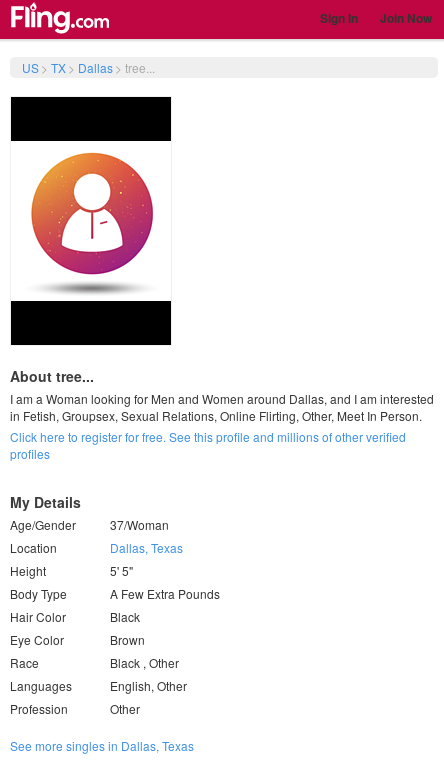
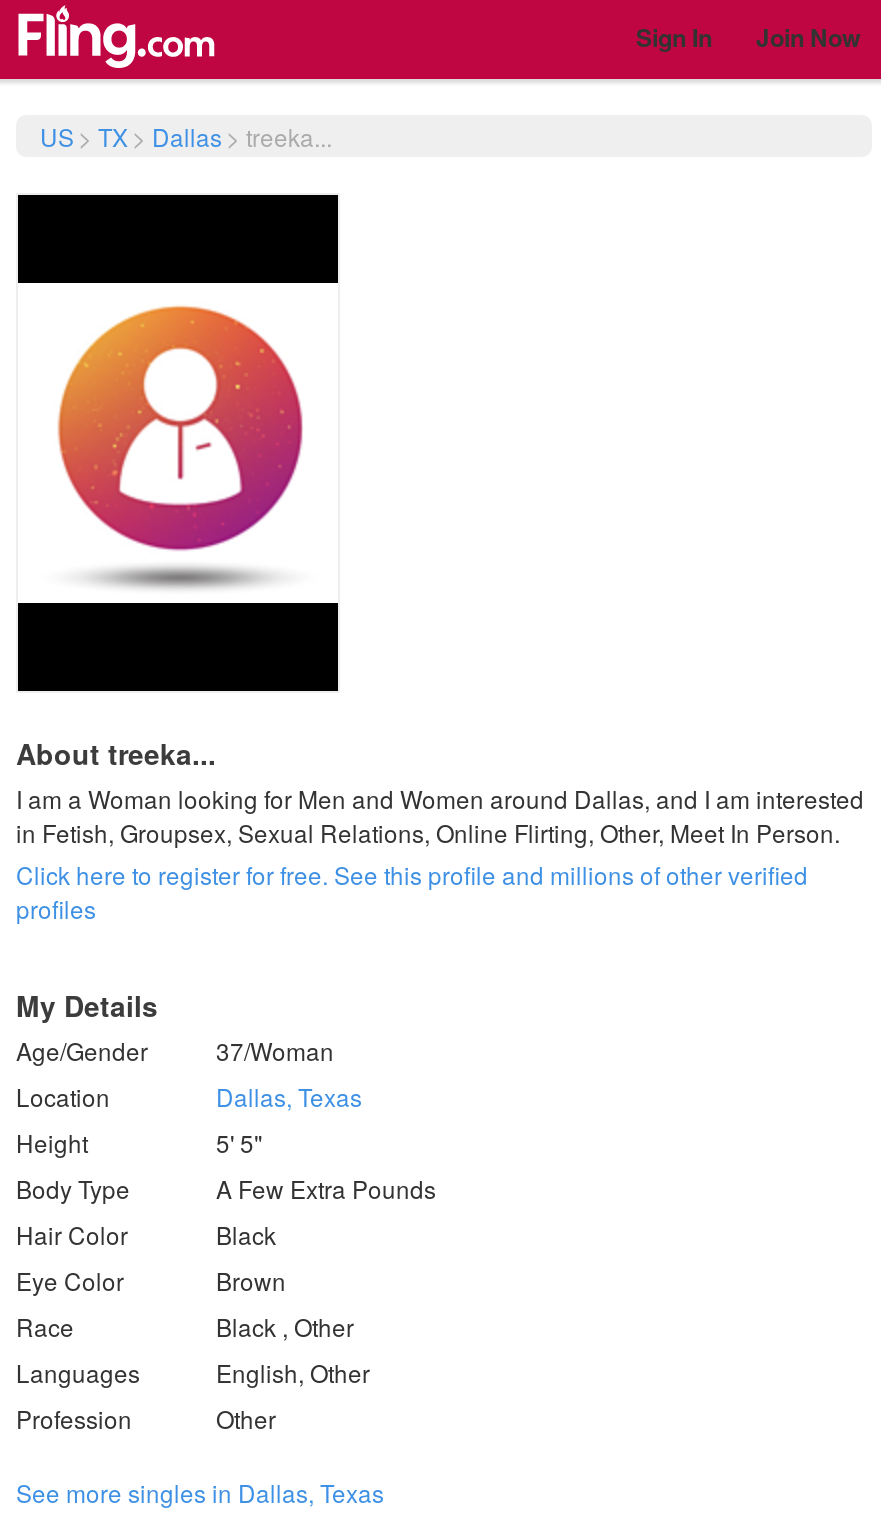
[22,59,155,76] US > TX > Dallas > tree... -> [40,119,332,153] US > TX > Dallas > treeka...
[10,366,94,386] About tree... -> [16,733,216,773] About treeka...

